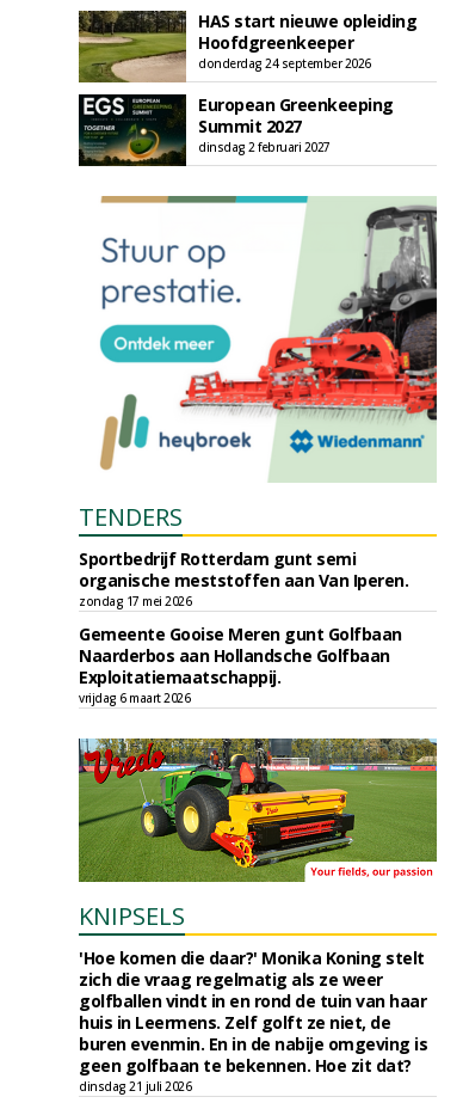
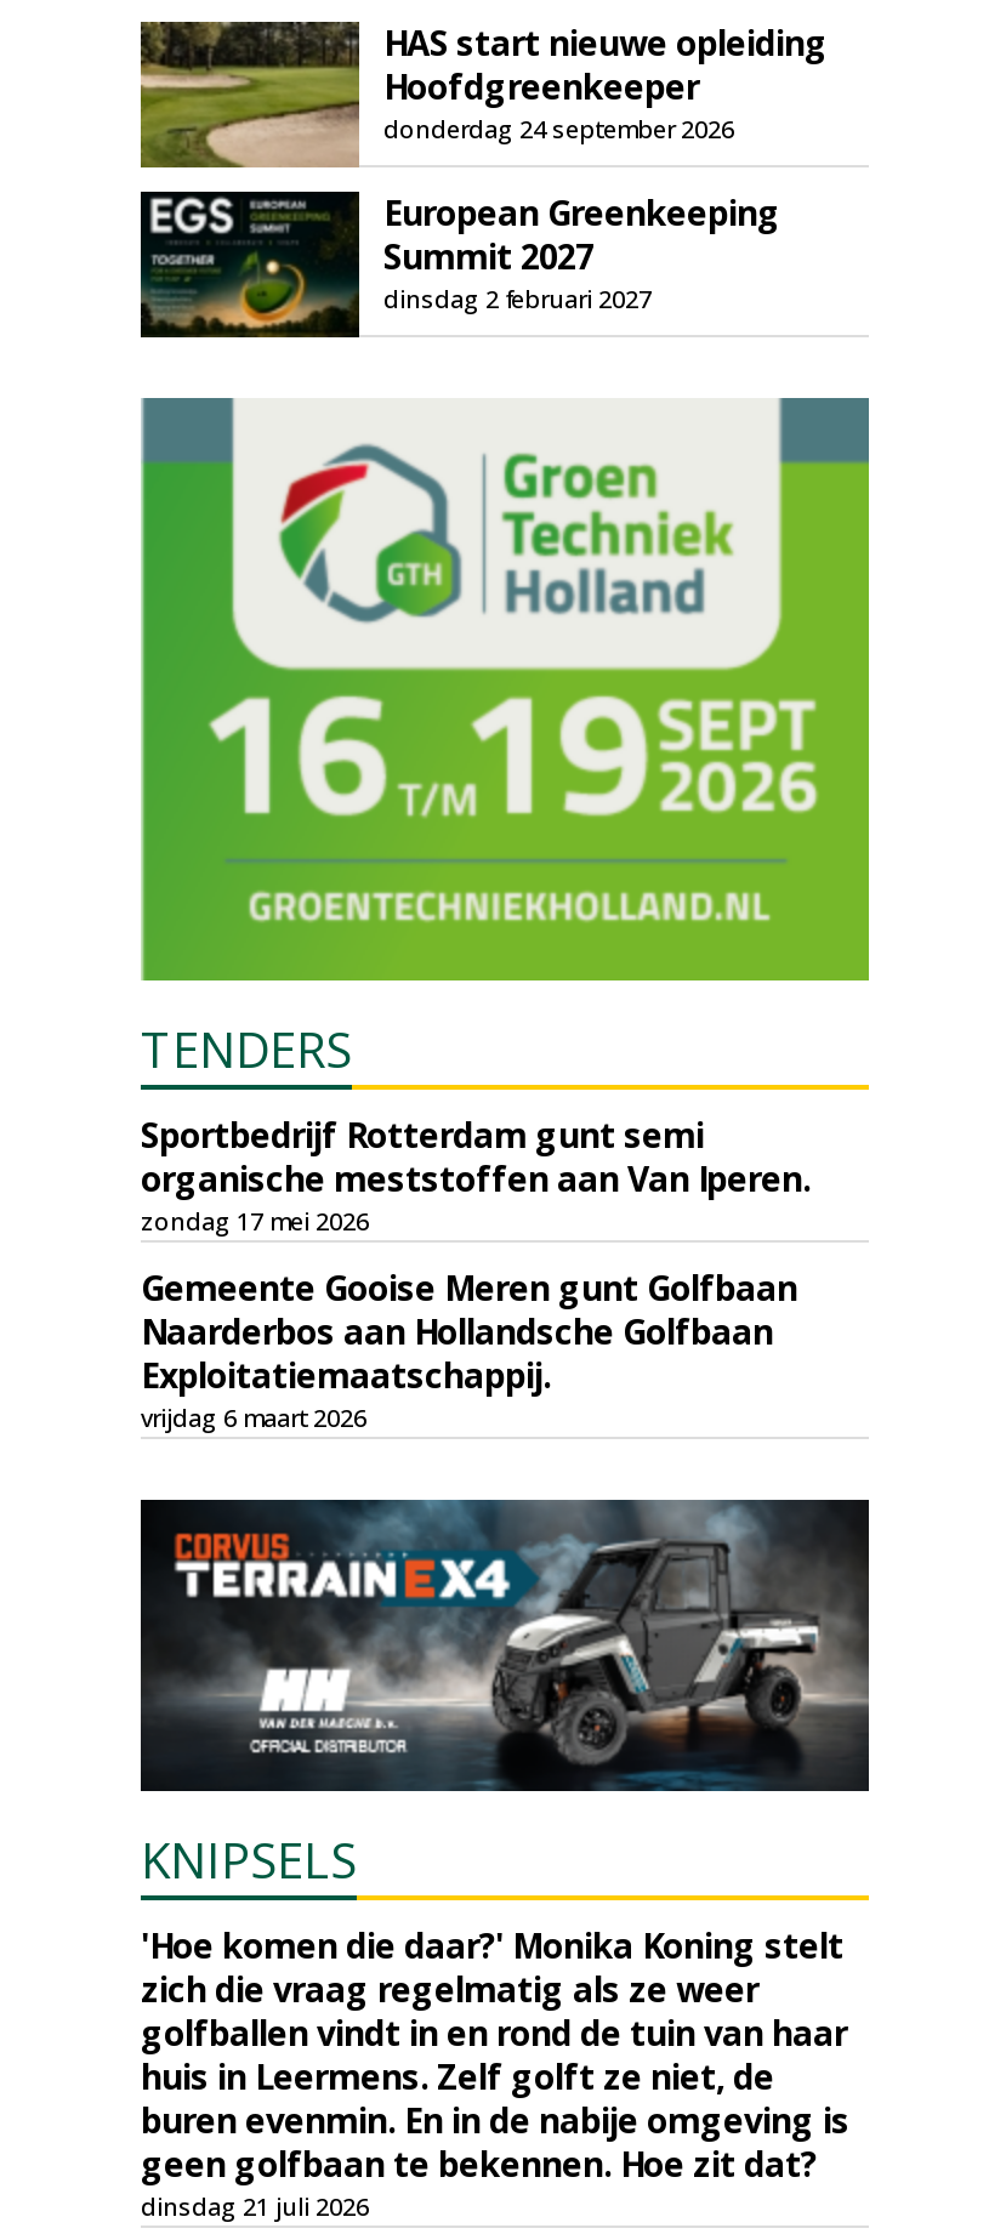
[79,195,438,483] [image] -> [138,396,871,983] [image]
[78,737,438,883] [image] -> [138,1497,871,1794] [image]

